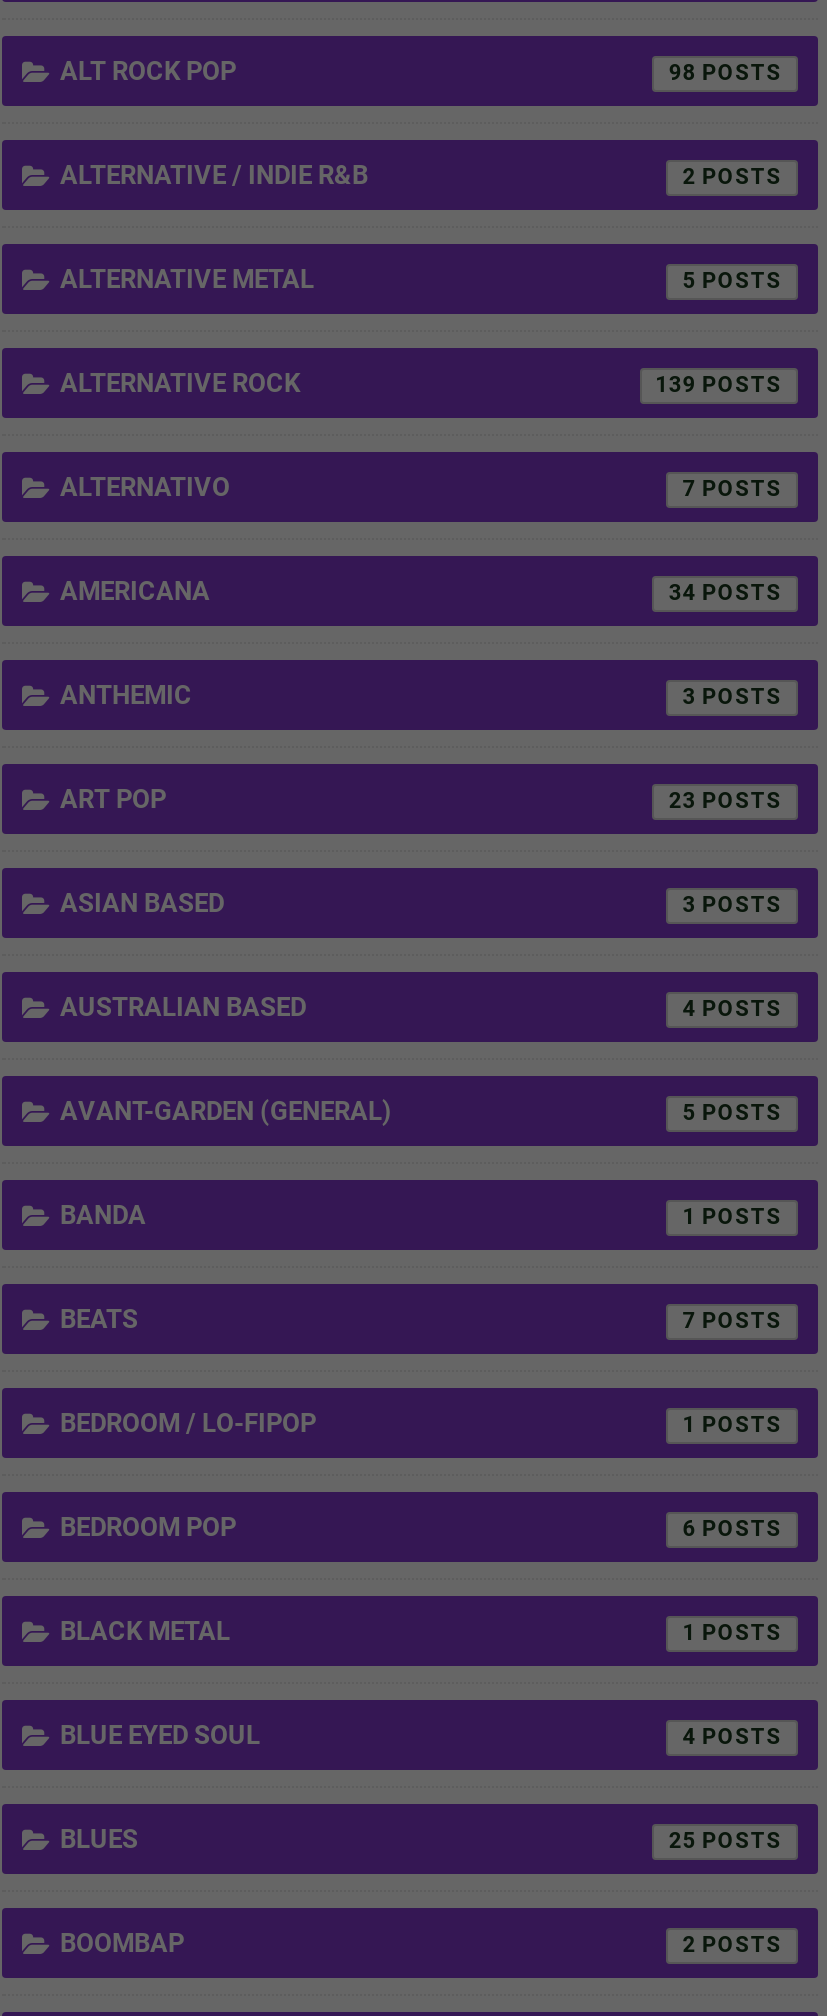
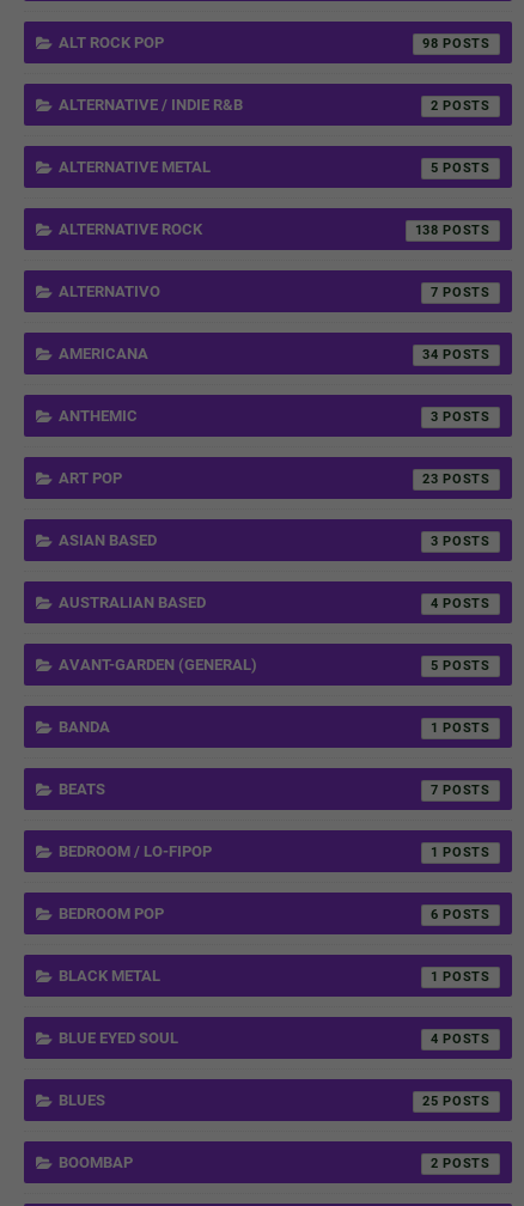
[655,372,696,398] 139 -> [415,223,439,238] 138

